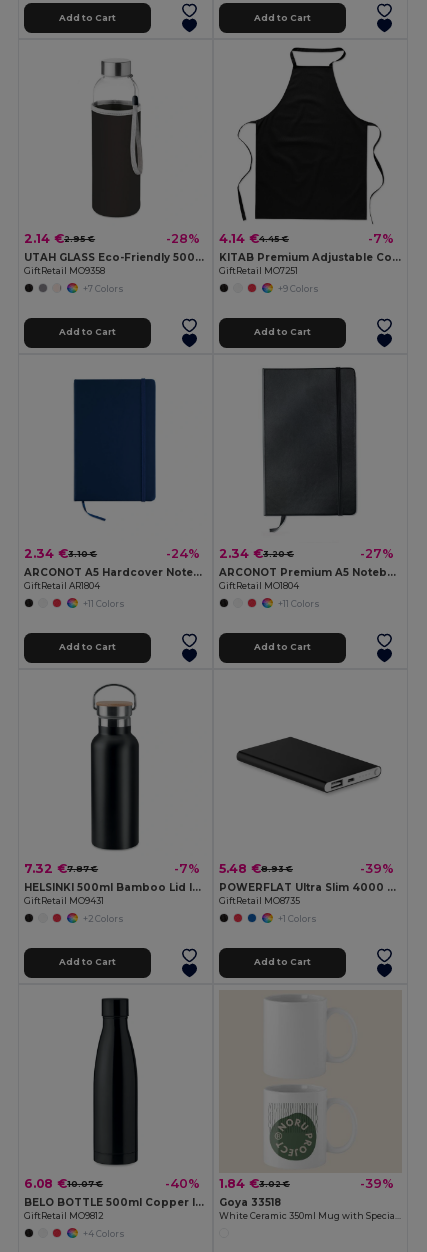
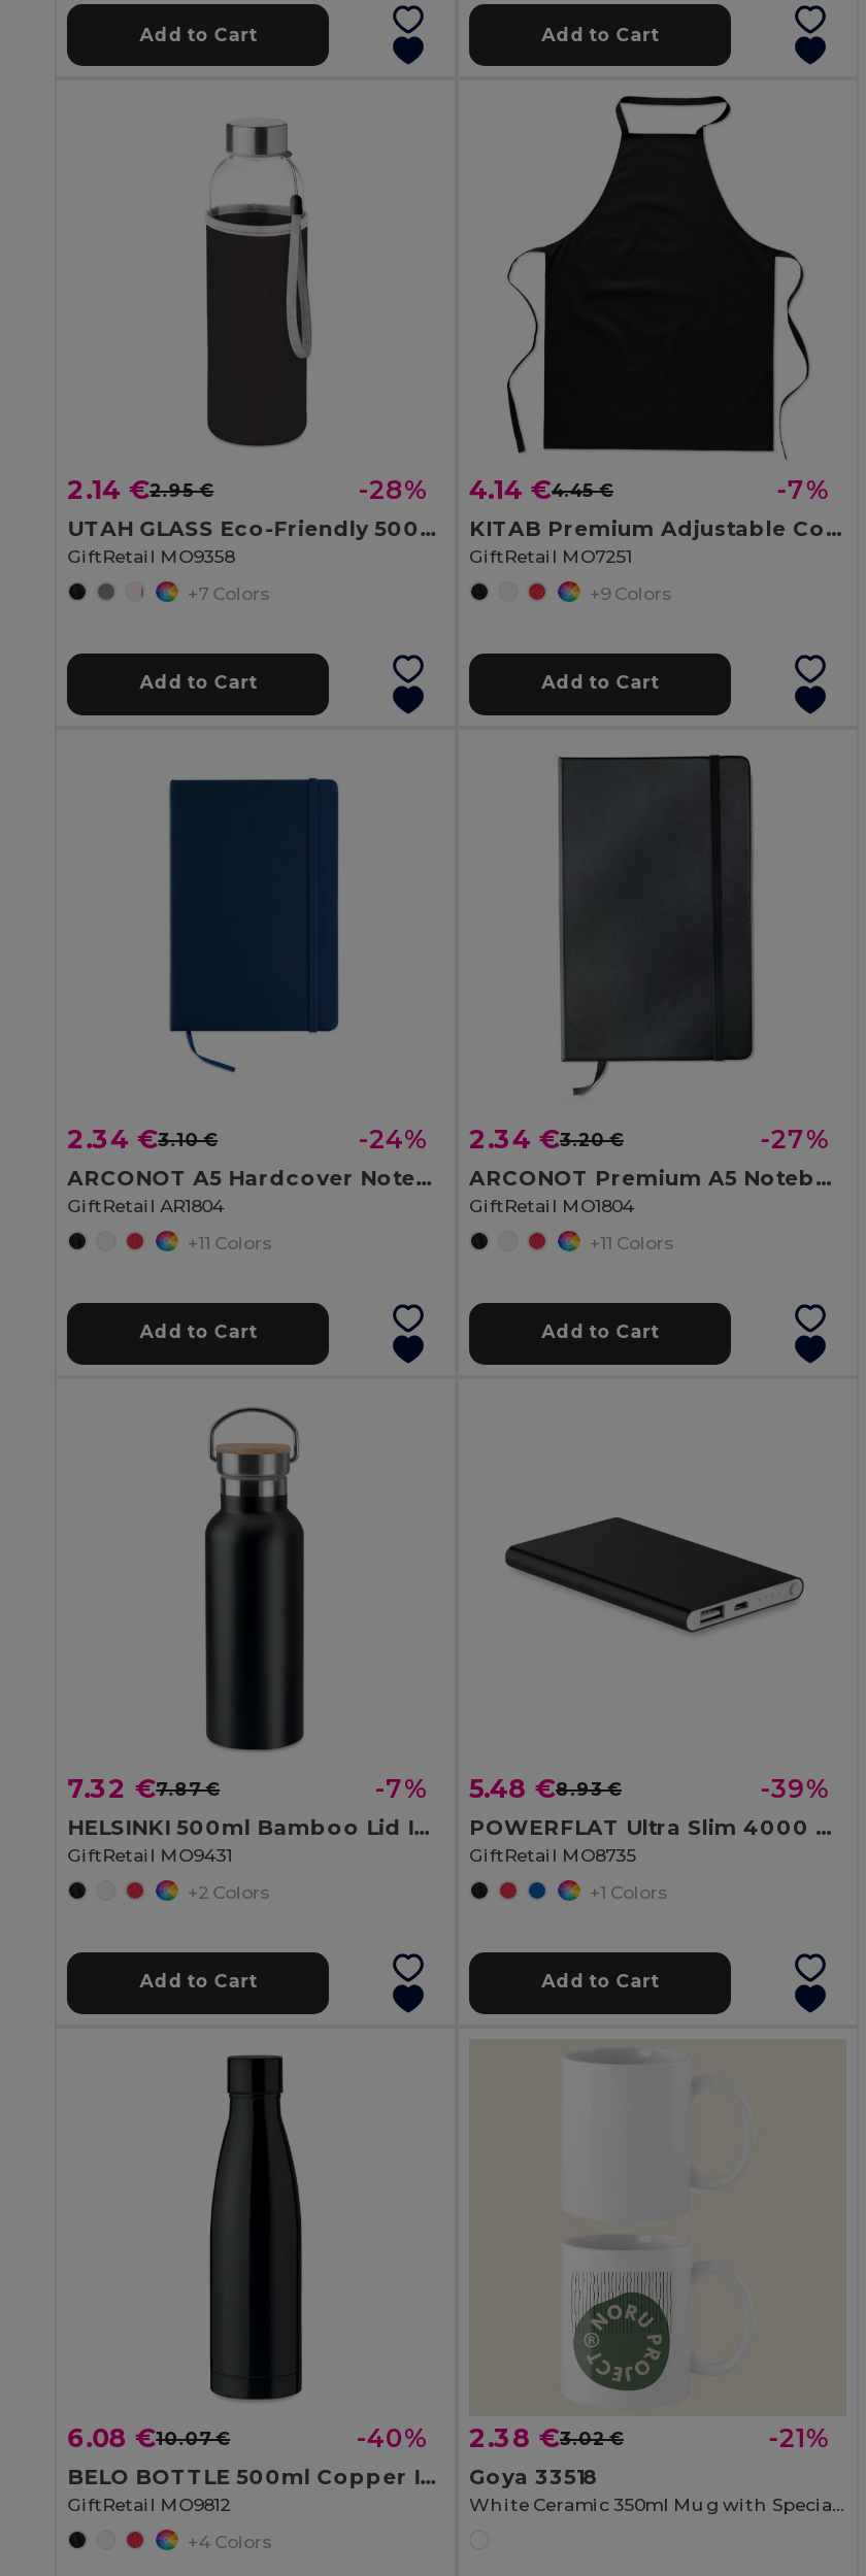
[164,1175,290,1191] -40% 1.84 €3.02 € -> [357,2421,624,2453] -40% 2.38 €3.02 €
[360,1176,394,1191] -39% -> [769,2422,831,2453] -21%

